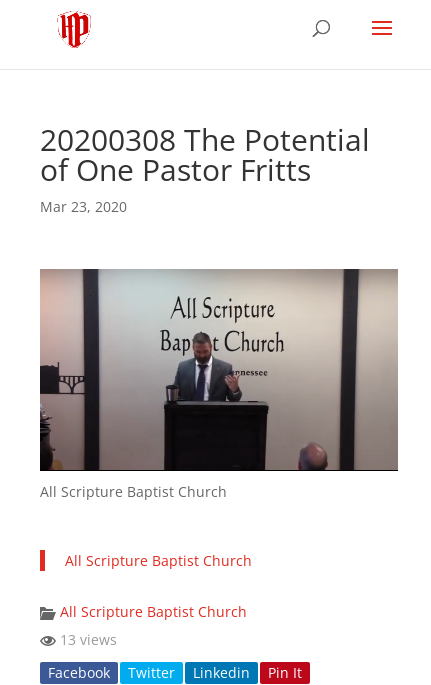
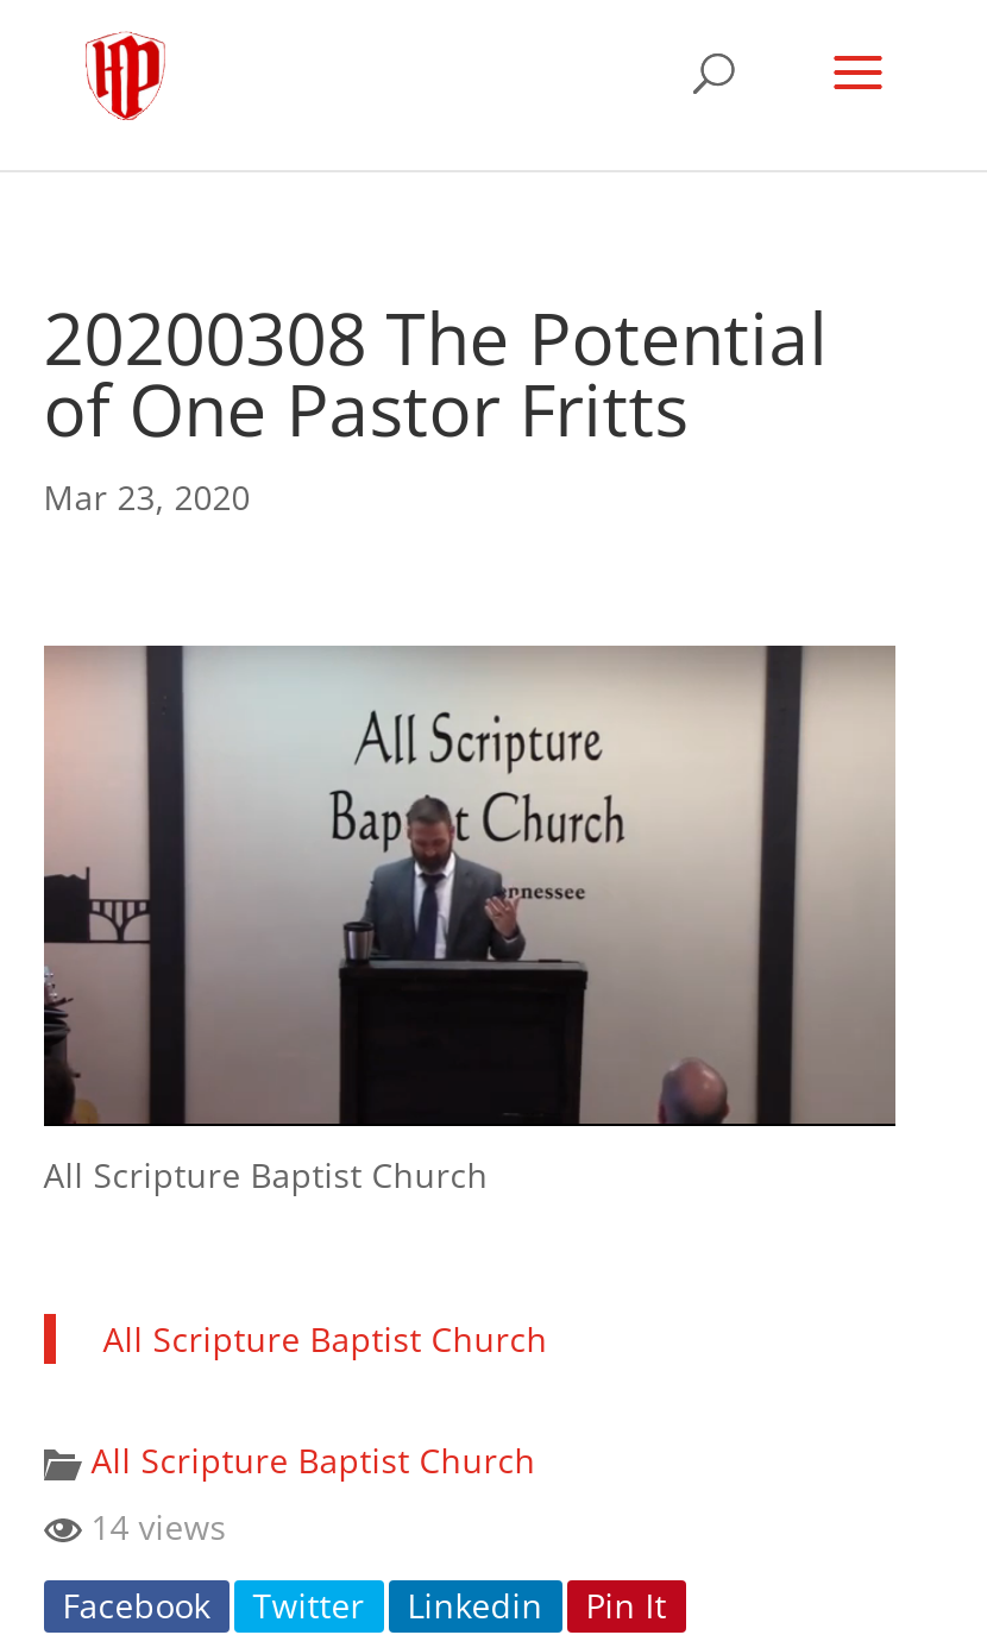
[56,630,117,649] 13 views -> [82,1503,227,1548] 14 views

